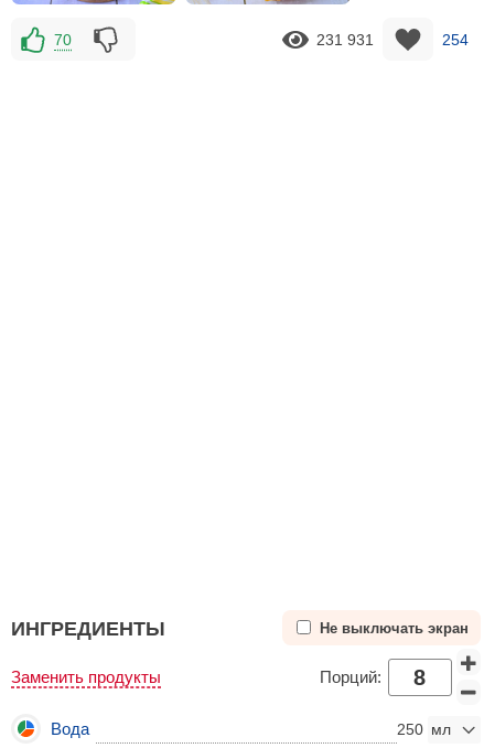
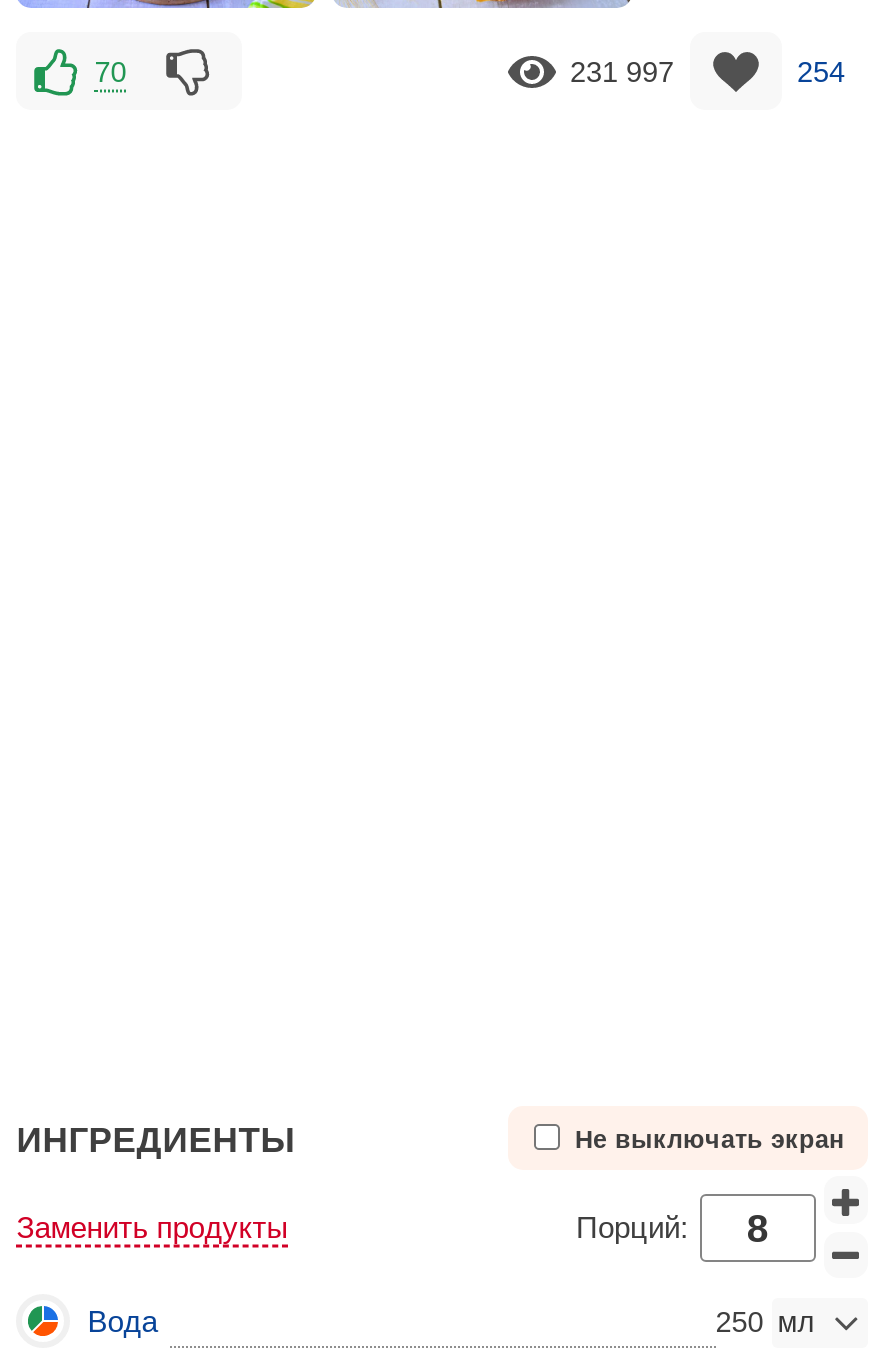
[316,31,374,48] 231 931 -> [570,56,674,88] 231 997

